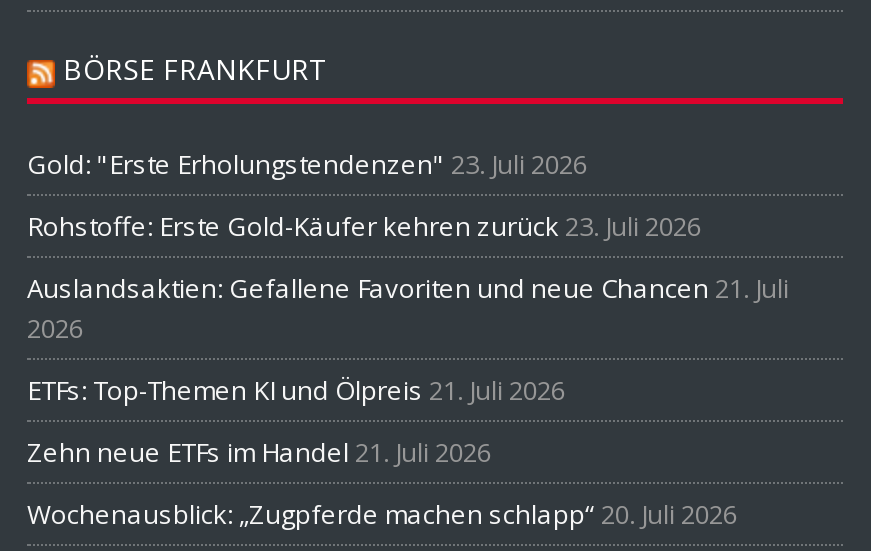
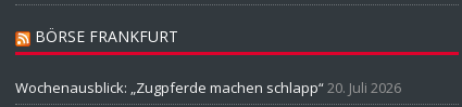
[27,146,789,470] Gold: "Erste Erholungstendenzen" 23. Juli 2026 | Rohstoffe: Erste Gold-Käufer kehren zurück 23. Juli 2026 | Auslandsaktien: Gefallene Favoriten und neue Chancen 21. Juli | 2026 | ETFs: Top-Themen KI und Ölpreis 21. Juli 2026 | Zehn neue ETFs im Handel 21. Juli 2026 -> none

